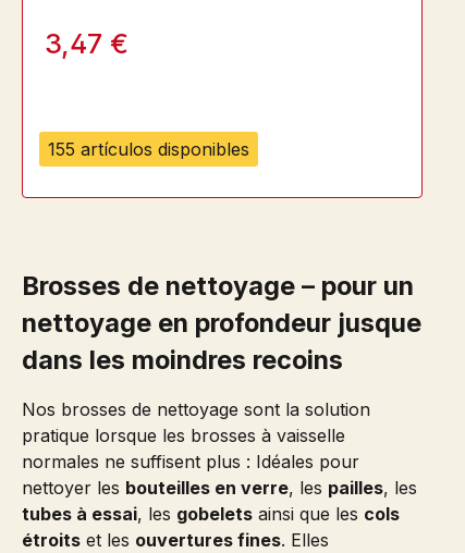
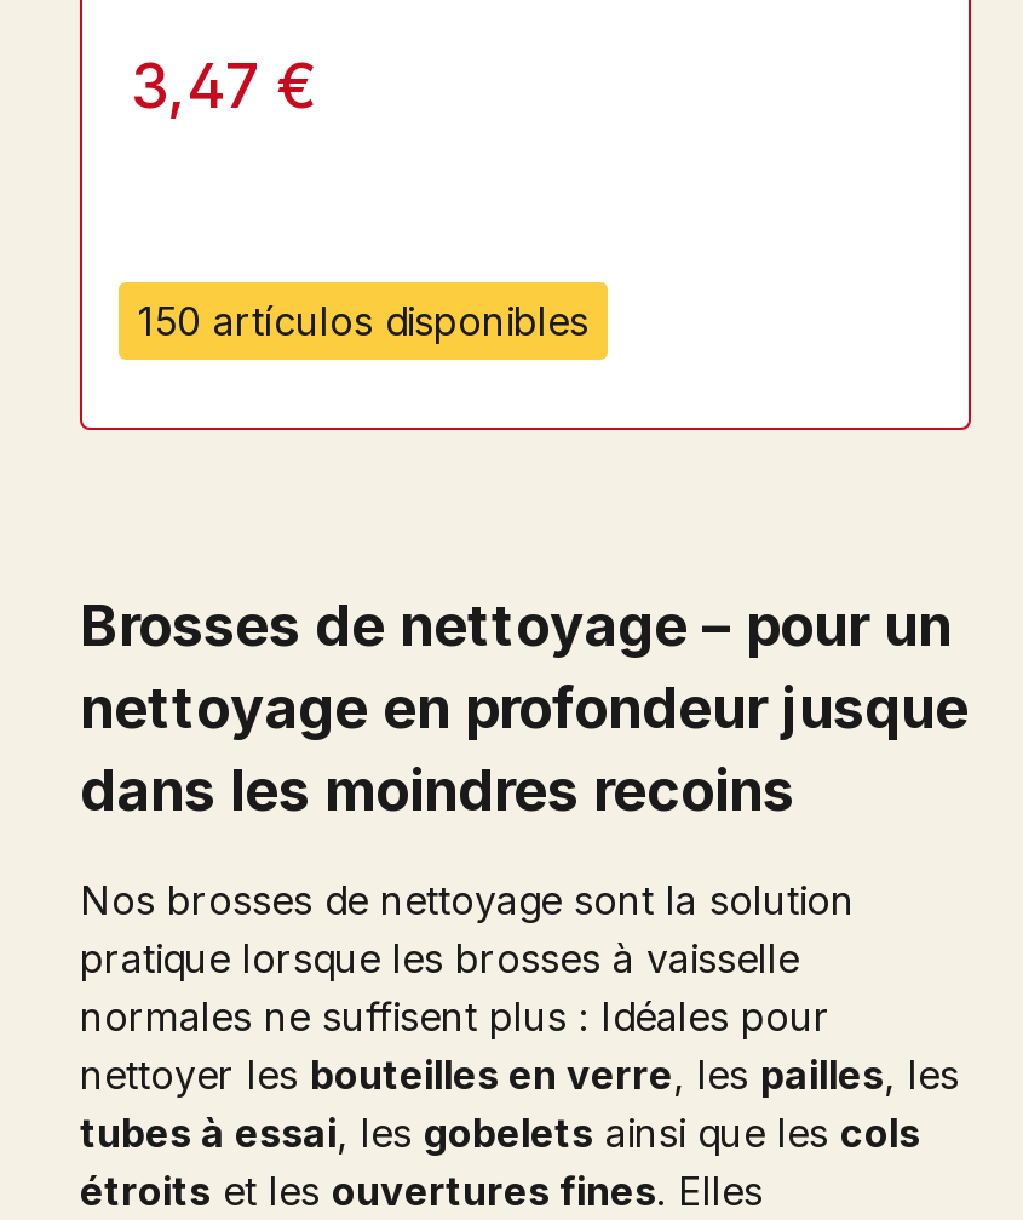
[48,138,249,160] 155 artículos disponibles -> [138,296,588,345] 150 artículos disponibles

